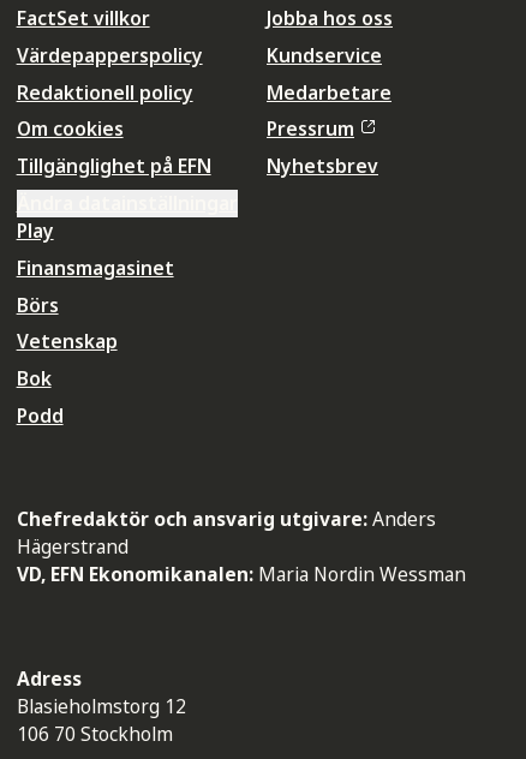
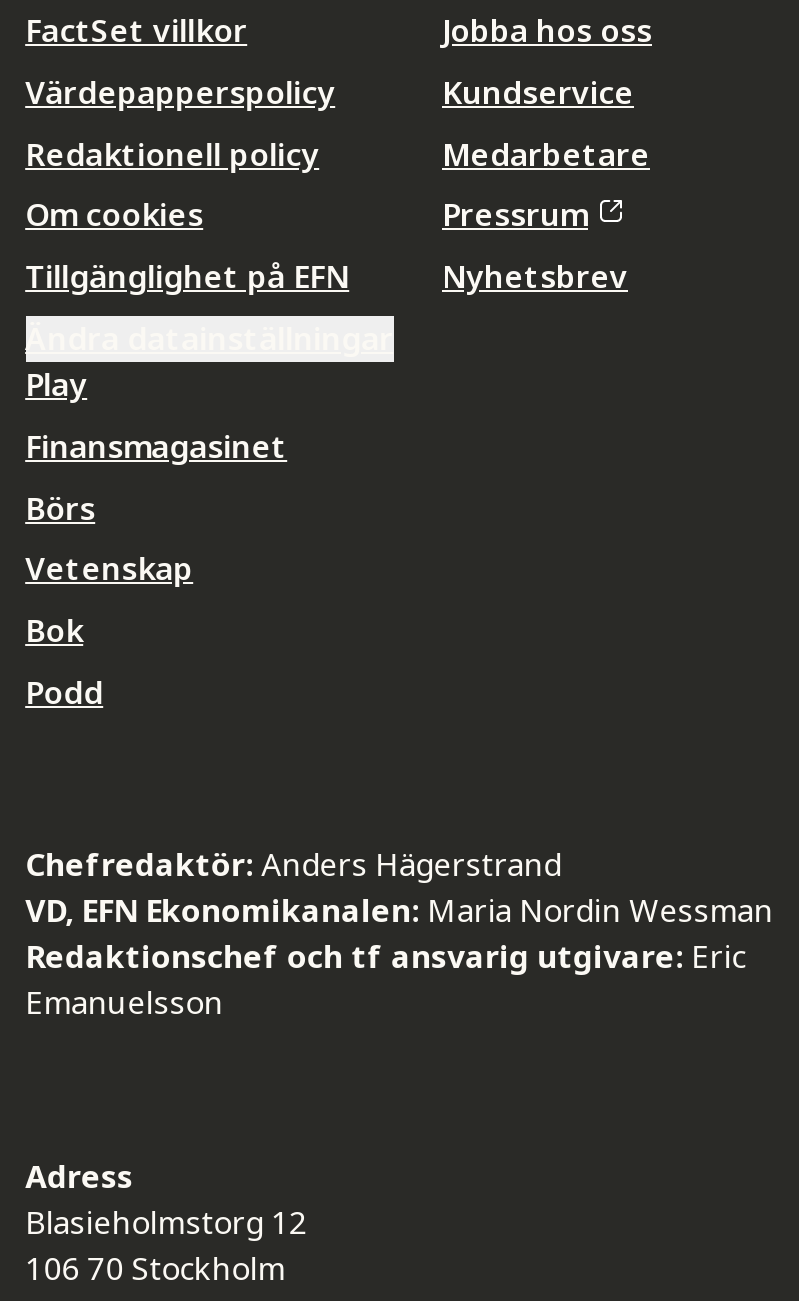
[16,506,435,560] Chefredaktör och ansvarig utgivare: Anders | Hägerstrand -> [25,843,561,887] Chefredaktör: Anders Hägerstrand
moved [16,561,465,588] -> [25,889,773,933]: VD, EFN Ekonomikanalen: Maria Nordin Wessman
none -> [25,935,745,1025] Redaktionschef och tf ansvarig utgivare: Eric | Emanuelsson

